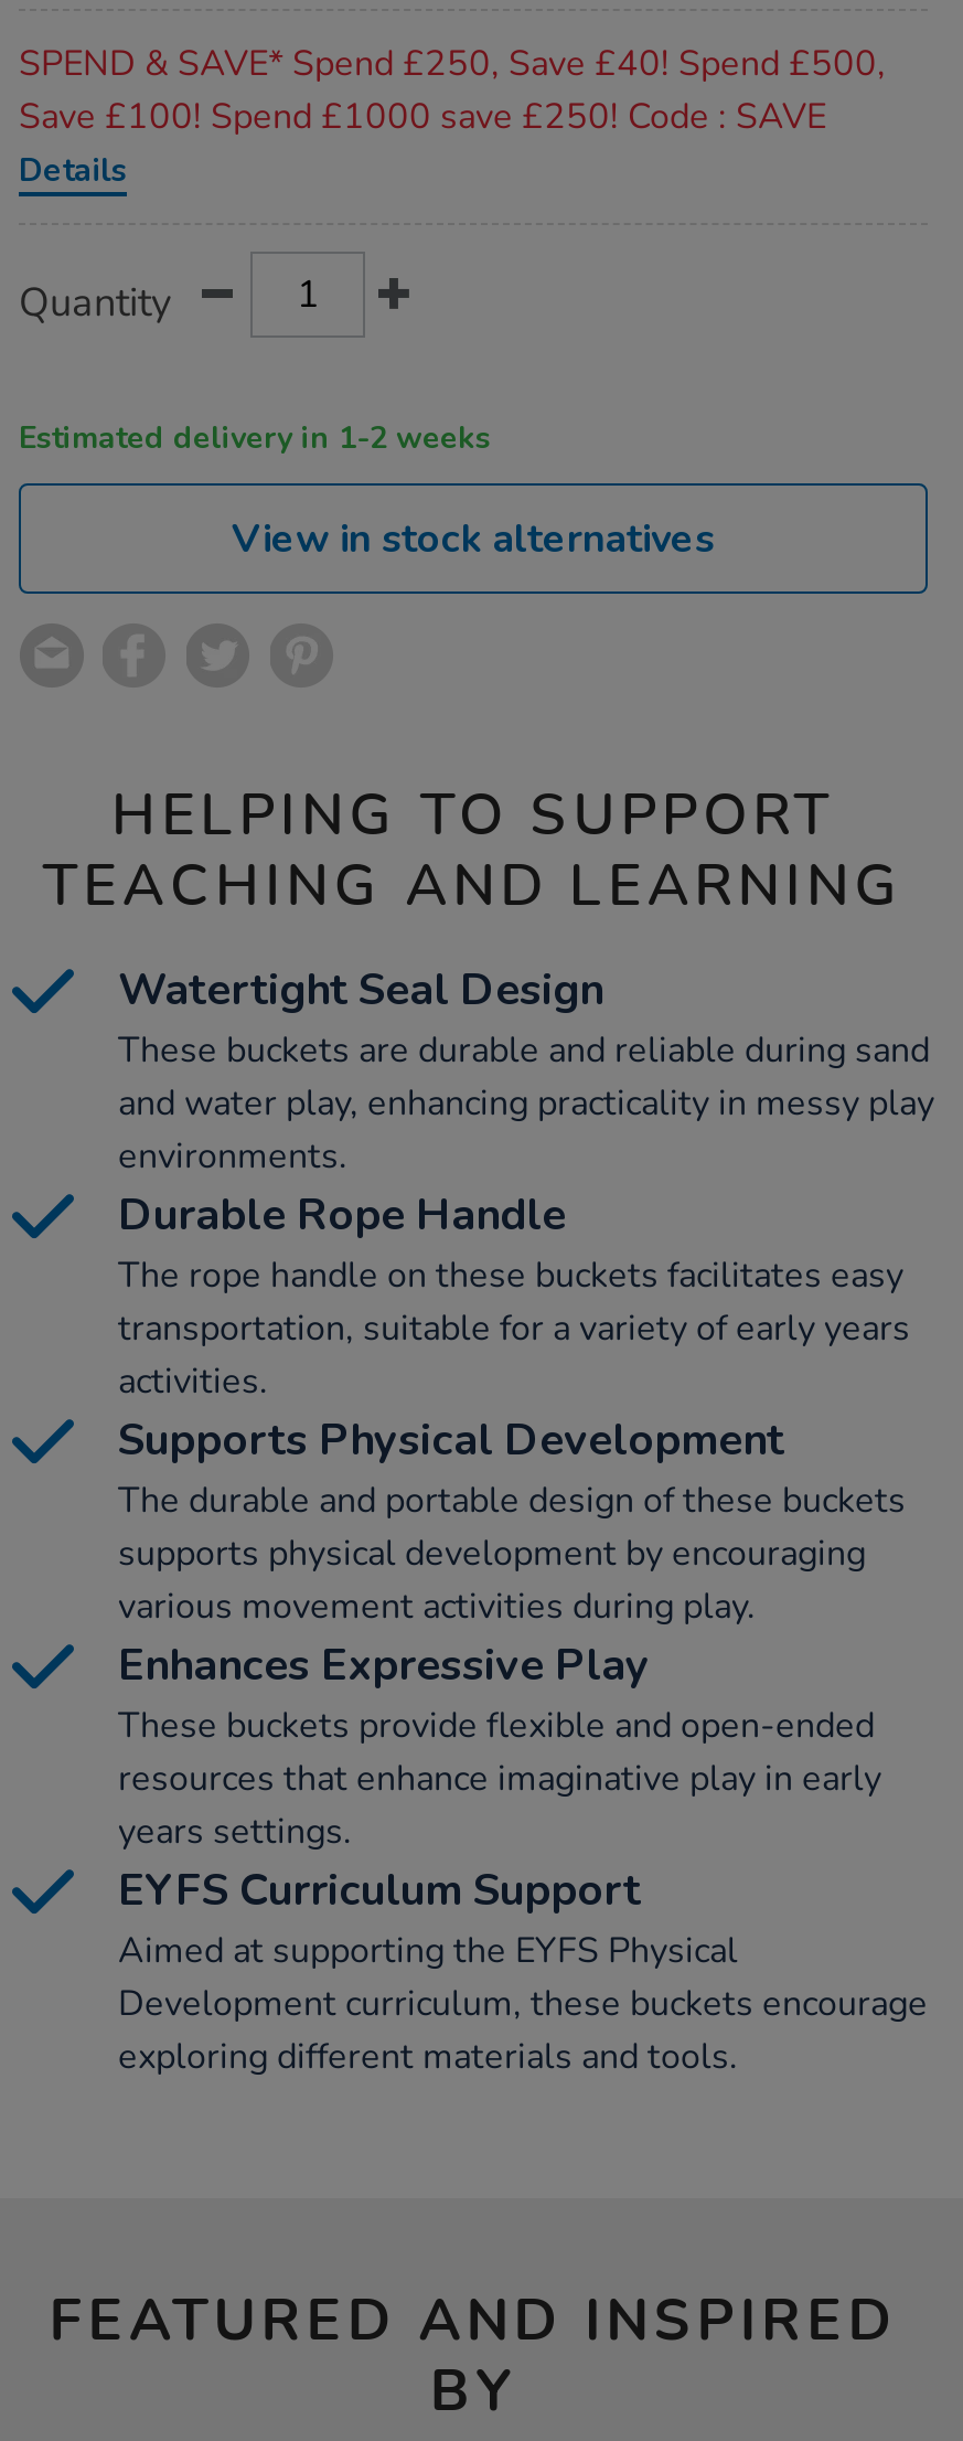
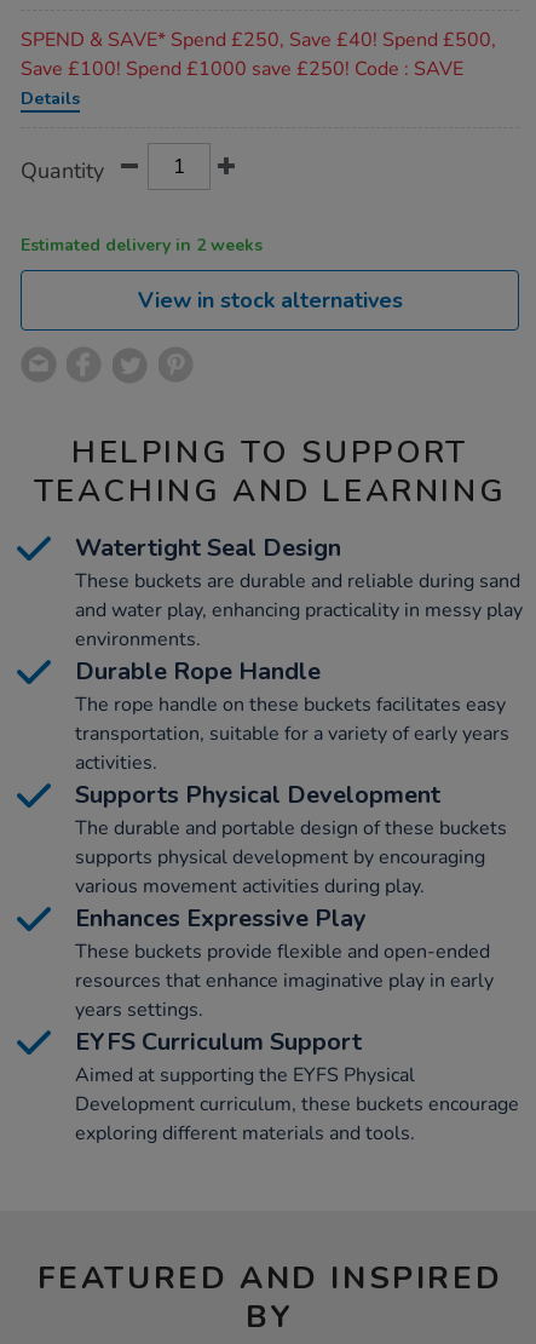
[19,417,491,459] Estimated delivery in 1-2 weeks -> [21,234,263,257] Estimated delivery in 2 weeks

